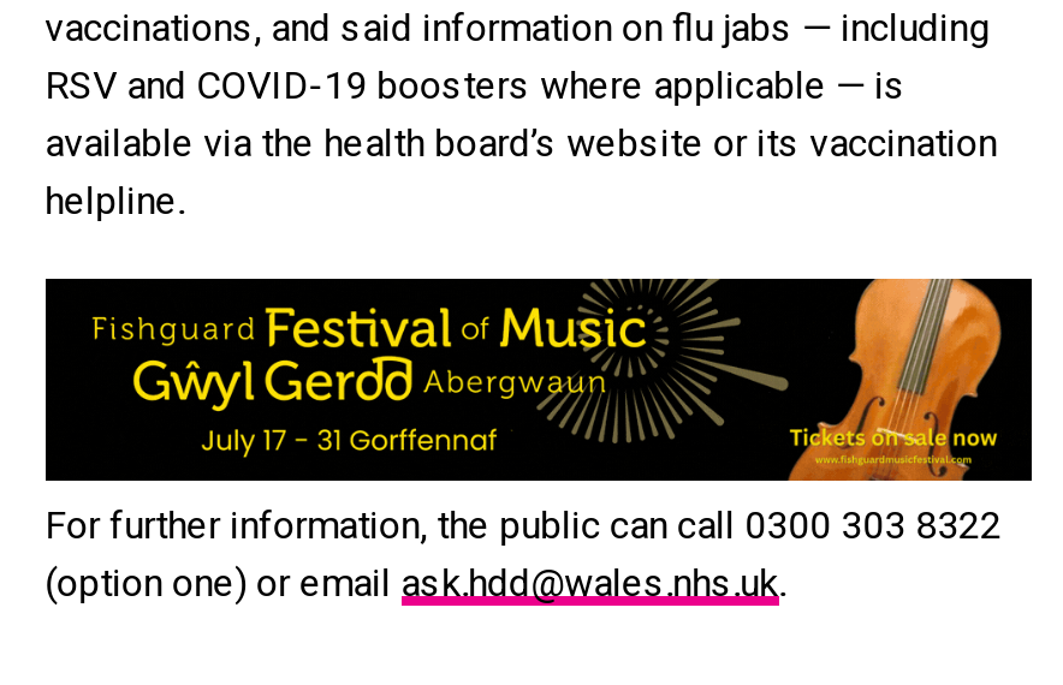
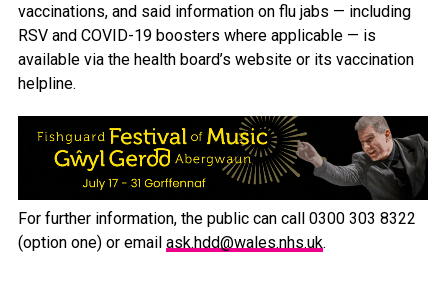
[717,276,1029,483] [image] -> [296,115,428,201] [image]

